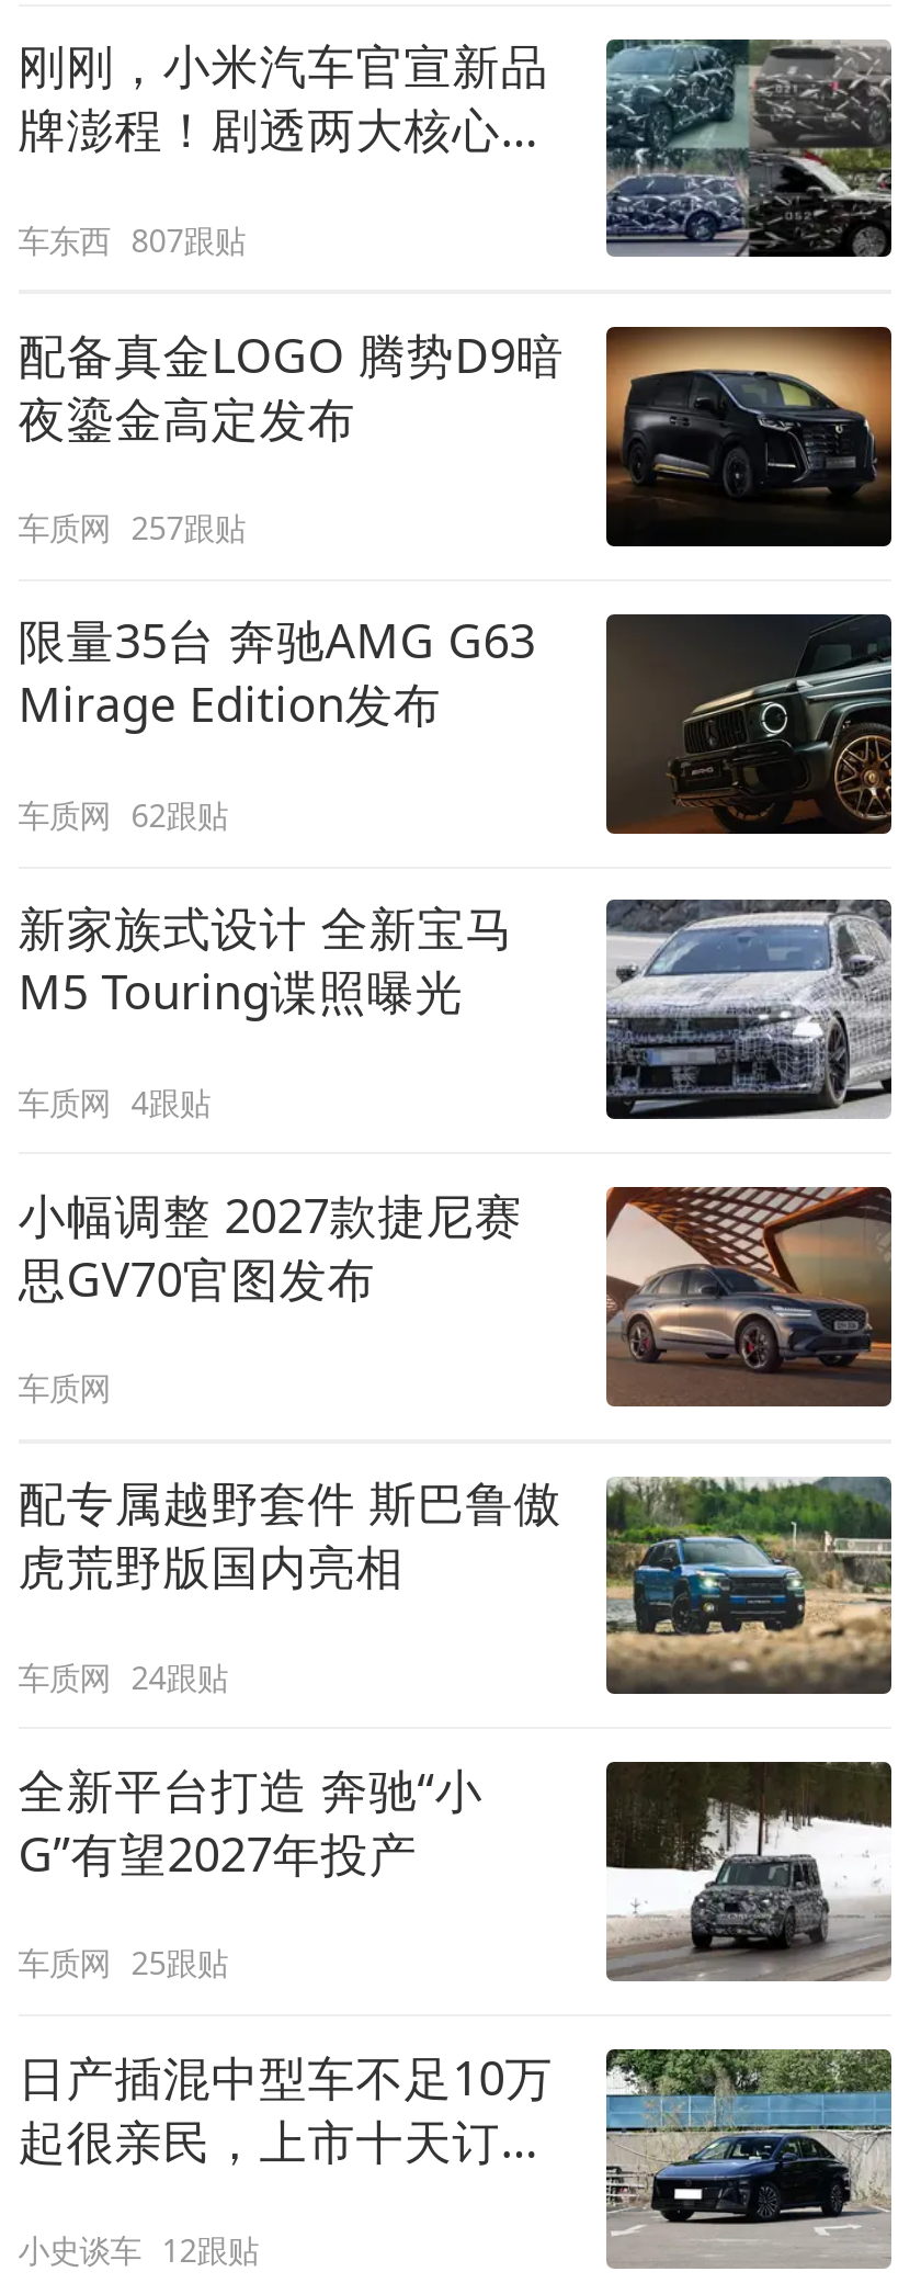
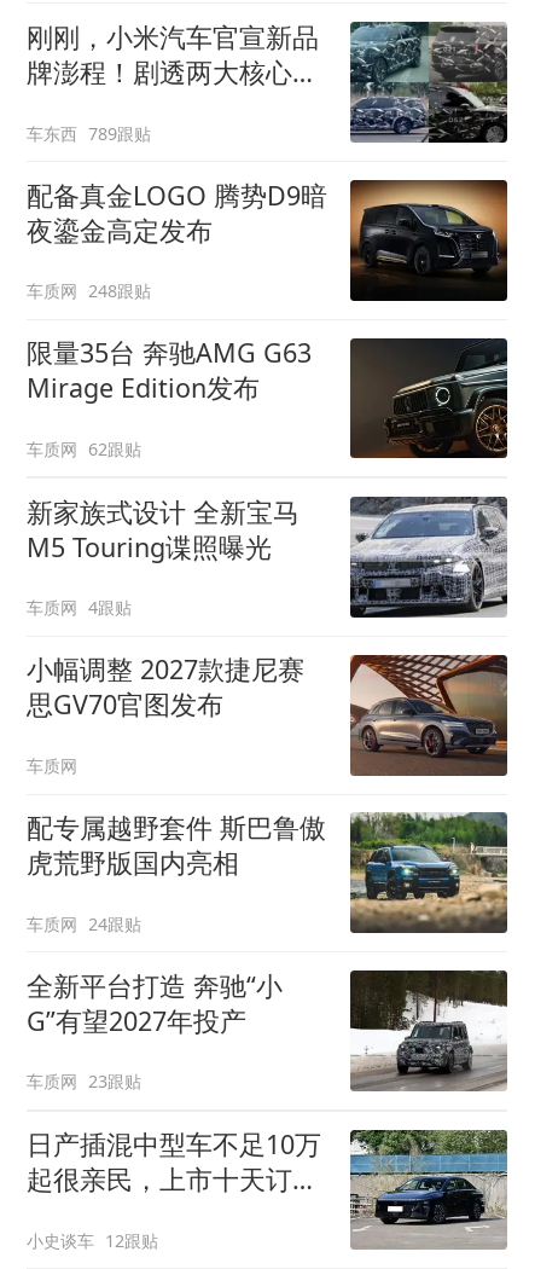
[18,218,245,260] 车东西 807跟贴 -> [26,121,151,144] 车东西 789跟贴
[18,507,245,549] 车质网 257跟贴 -> [26,279,151,302] 车质网 248跟贴
[18,1942,228,1984] 车质网 25跟贴 -> [26,1070,142,1093] 车质网 23跟贴

